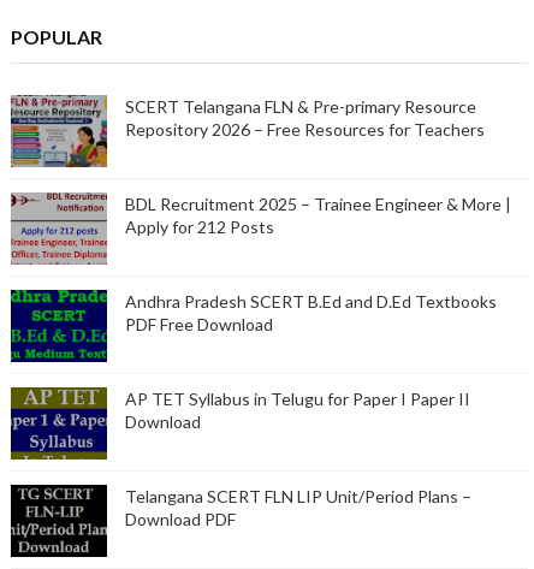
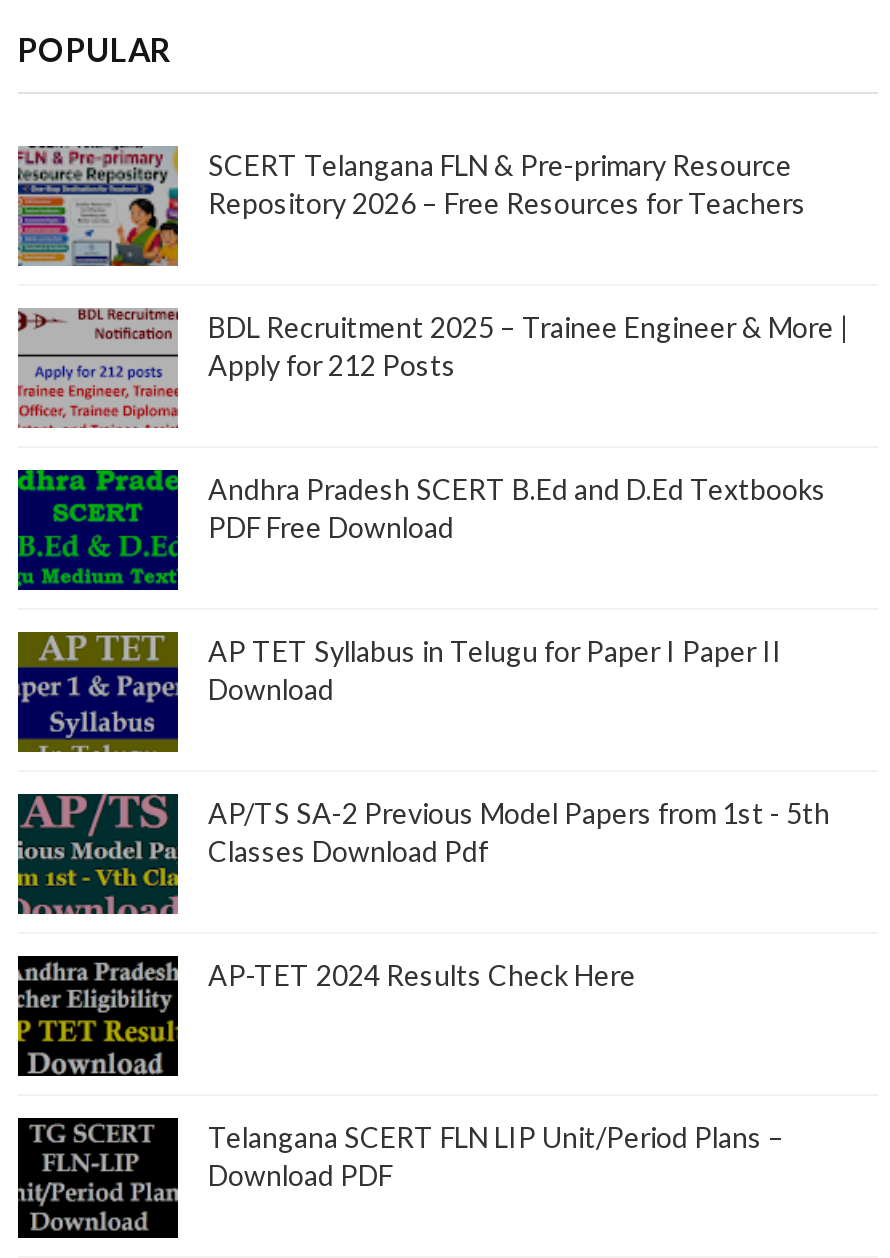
none -> [16,792,830,916] [image] | AP/TS SA-2 Previous Model Papers from 1st - 5th | Classes Download Pdf
none -> [16,956,636,1076] [image] | AP-TET 2024 Results Check Here

